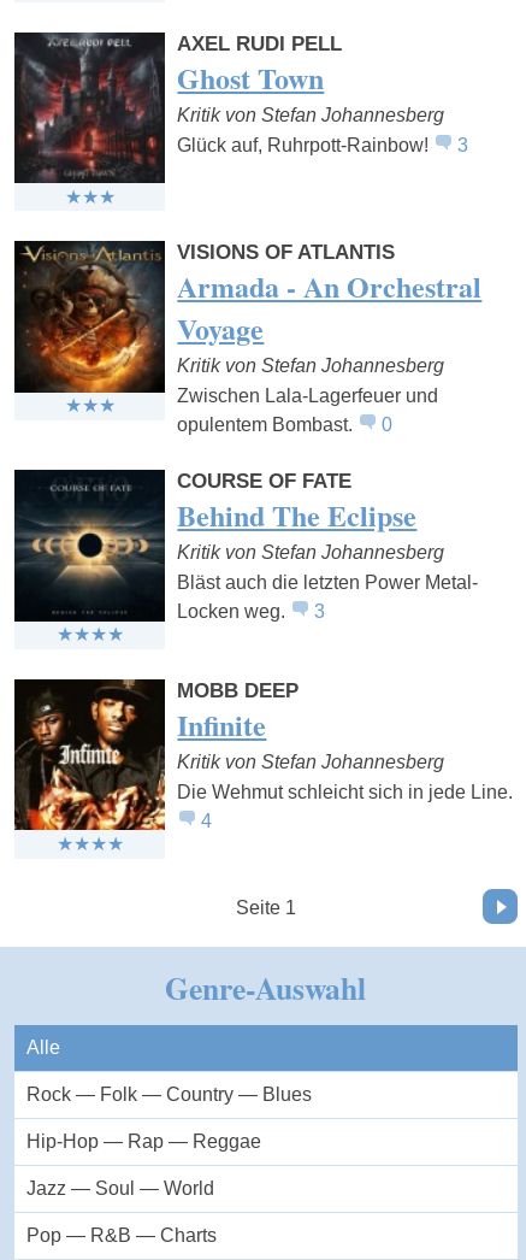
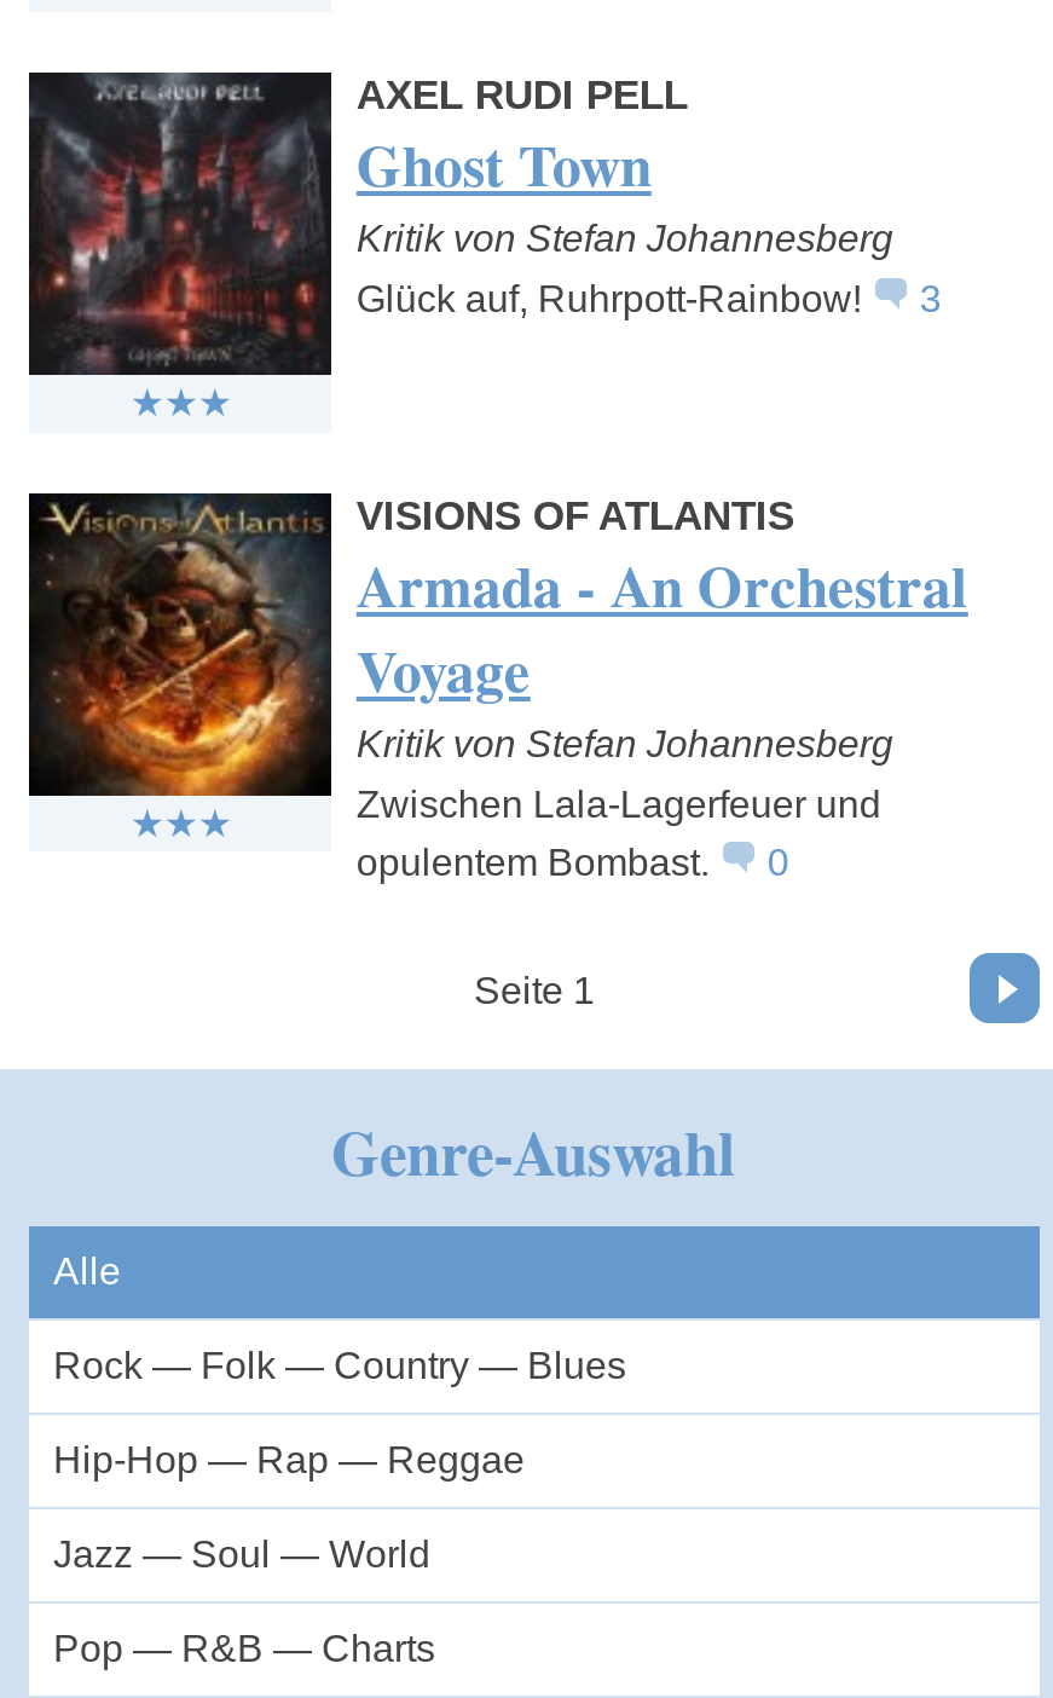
[13,469,478,641] [image] | COURSE OF FATE | Behind The Eclipse | Kritik von Stefan Johannesberg | Bläst auch die letzten Power Metal- | Locken weg. | 3 -> none
[13,678,513,850] [image] | MOBB DEEP | Infinite | Kritik von Stefan Johannesberg | Die Wehmut schleicht sich in jede Line. | 4 -> none

